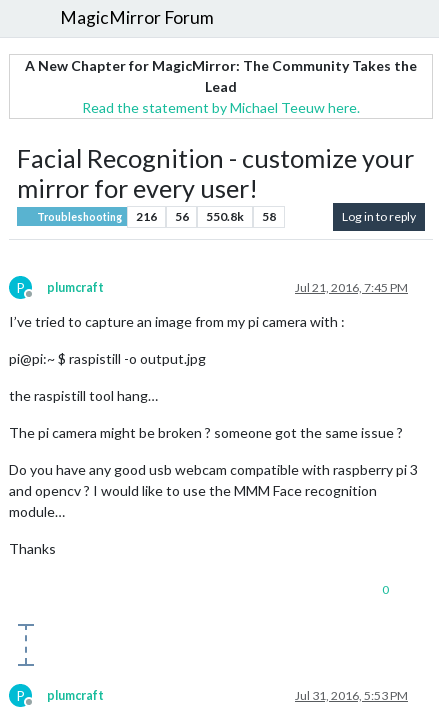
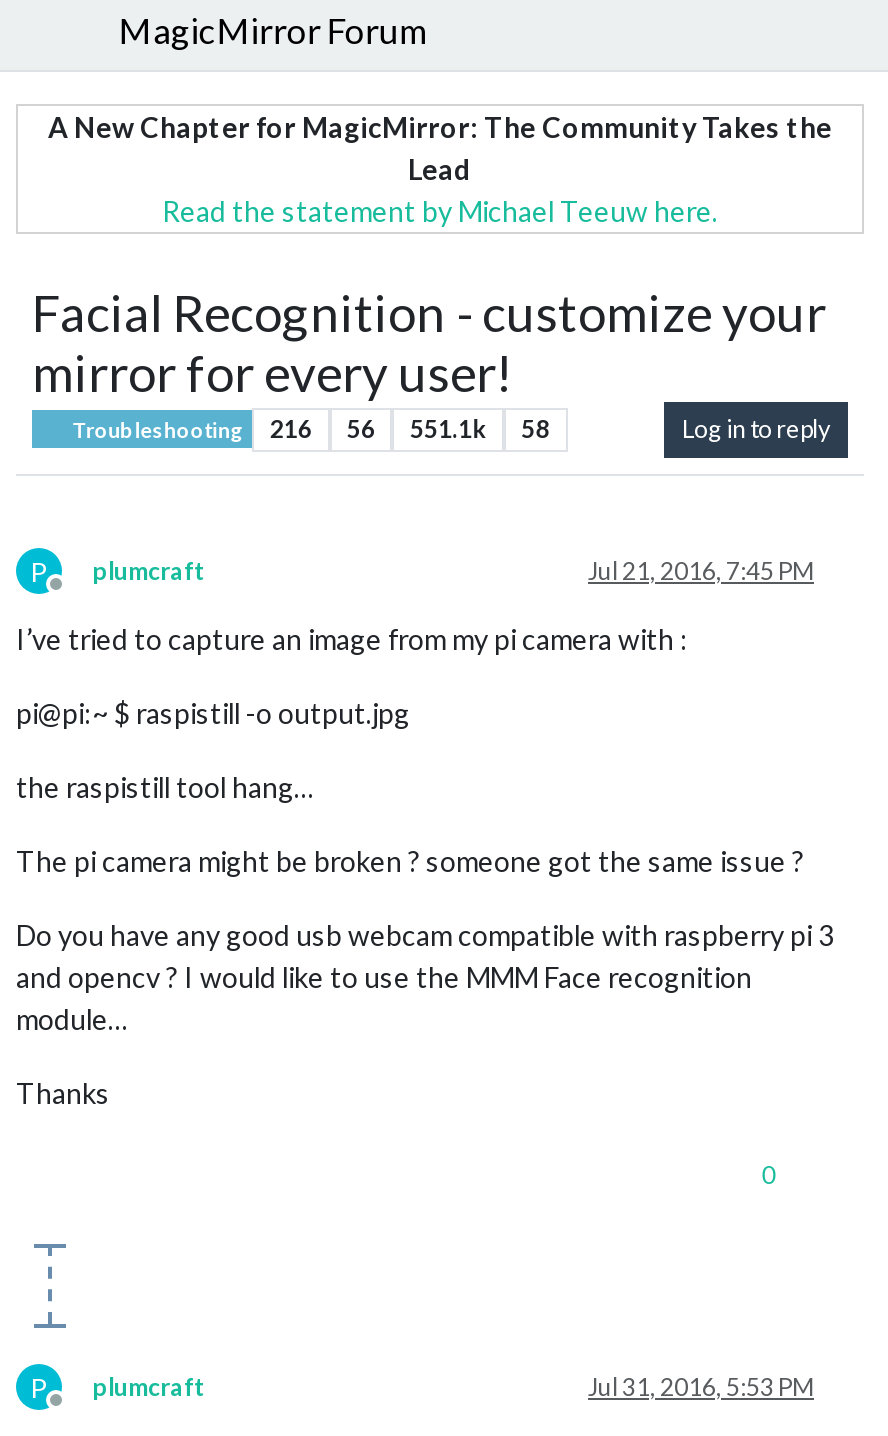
[35,209,276,224] Troubleshooting 216 56 550.8k 58 -> [68,414,549,444] Troubleshooting 216 56 551.1k 58

